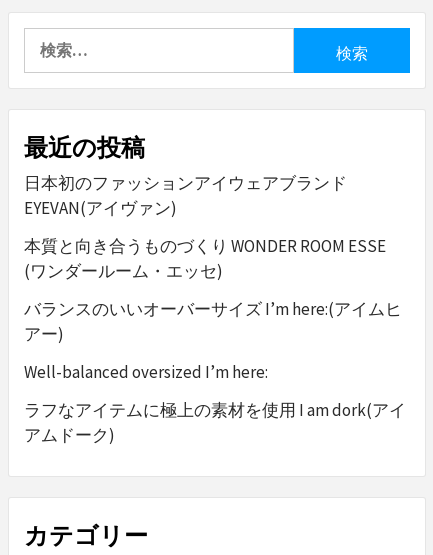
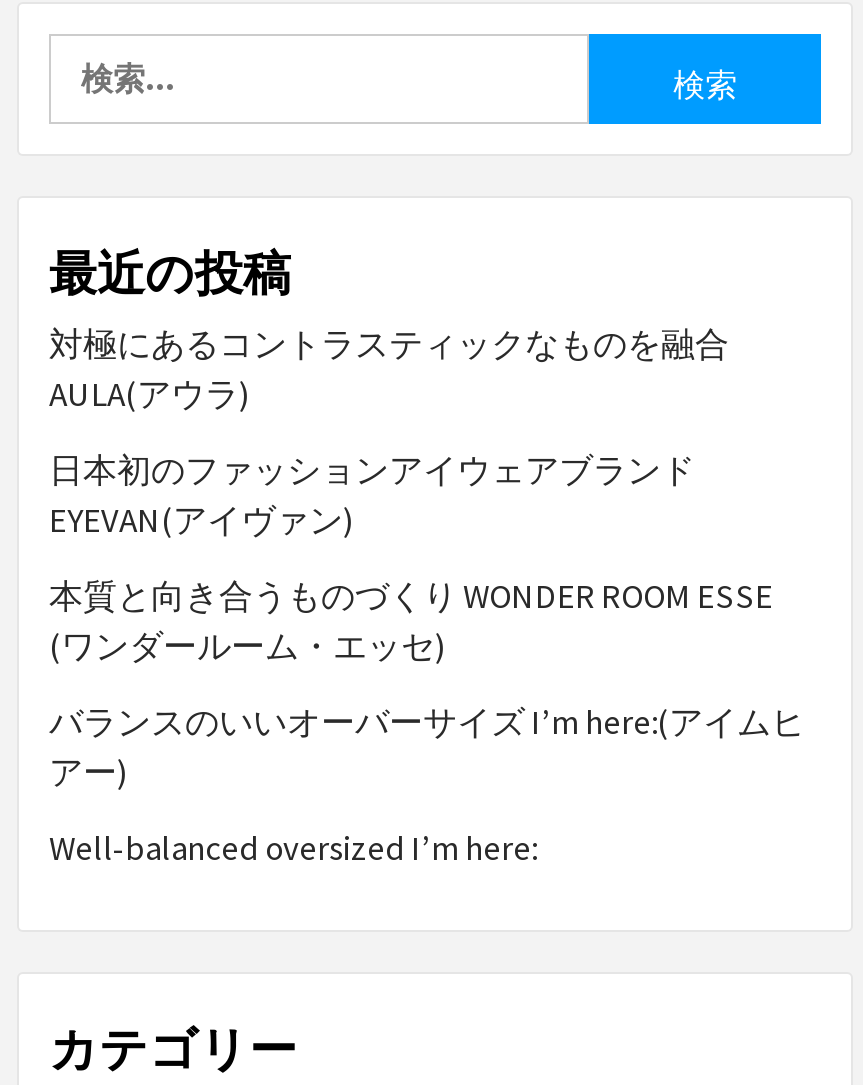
none -> [49,323,729,417] 対極にあるコントラスティックなものを融合 | AULA(アウラ)
moved [24,172,402,383] -> [49,449,805,871]: 日本初のファッションアイウェアブランド | EYEVAN(アイヴァン) | 本質と向き合うものづくり WONDER ROOM ESSE | (ワンダールーム・エッセ) | バランスのいいオーバーサイズ I’m here:(アイムヒ | アー) | Well-balanced oversized I’m here:
[24,399,406,446] ラフなアイテムに極上の素材を使用 I am dork(アイ | アムドーク) -> none

